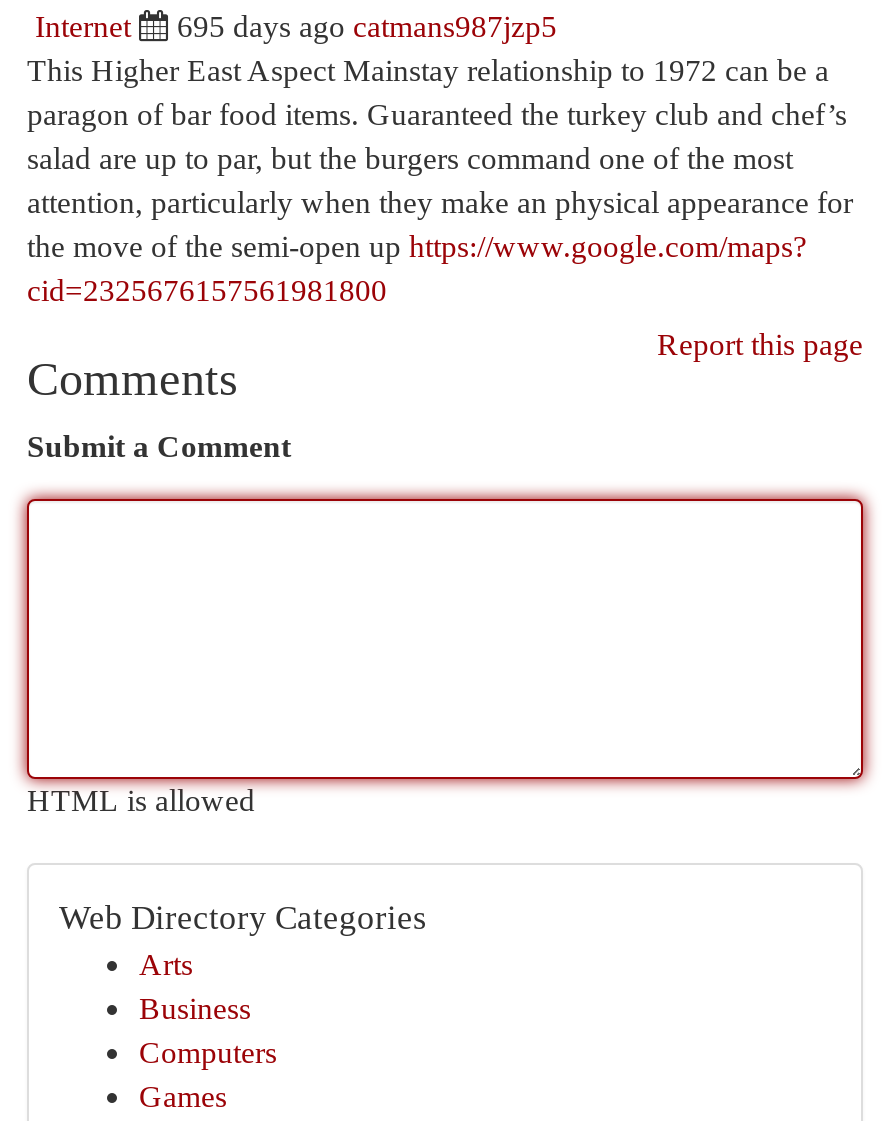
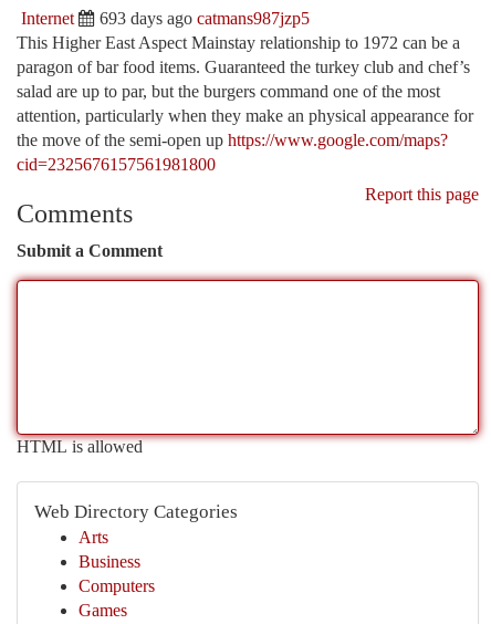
[177,9,557,43] 695 days ago catmans987jzp5 -> [100,9,310,28] 693 days ago catmans987jzp5

